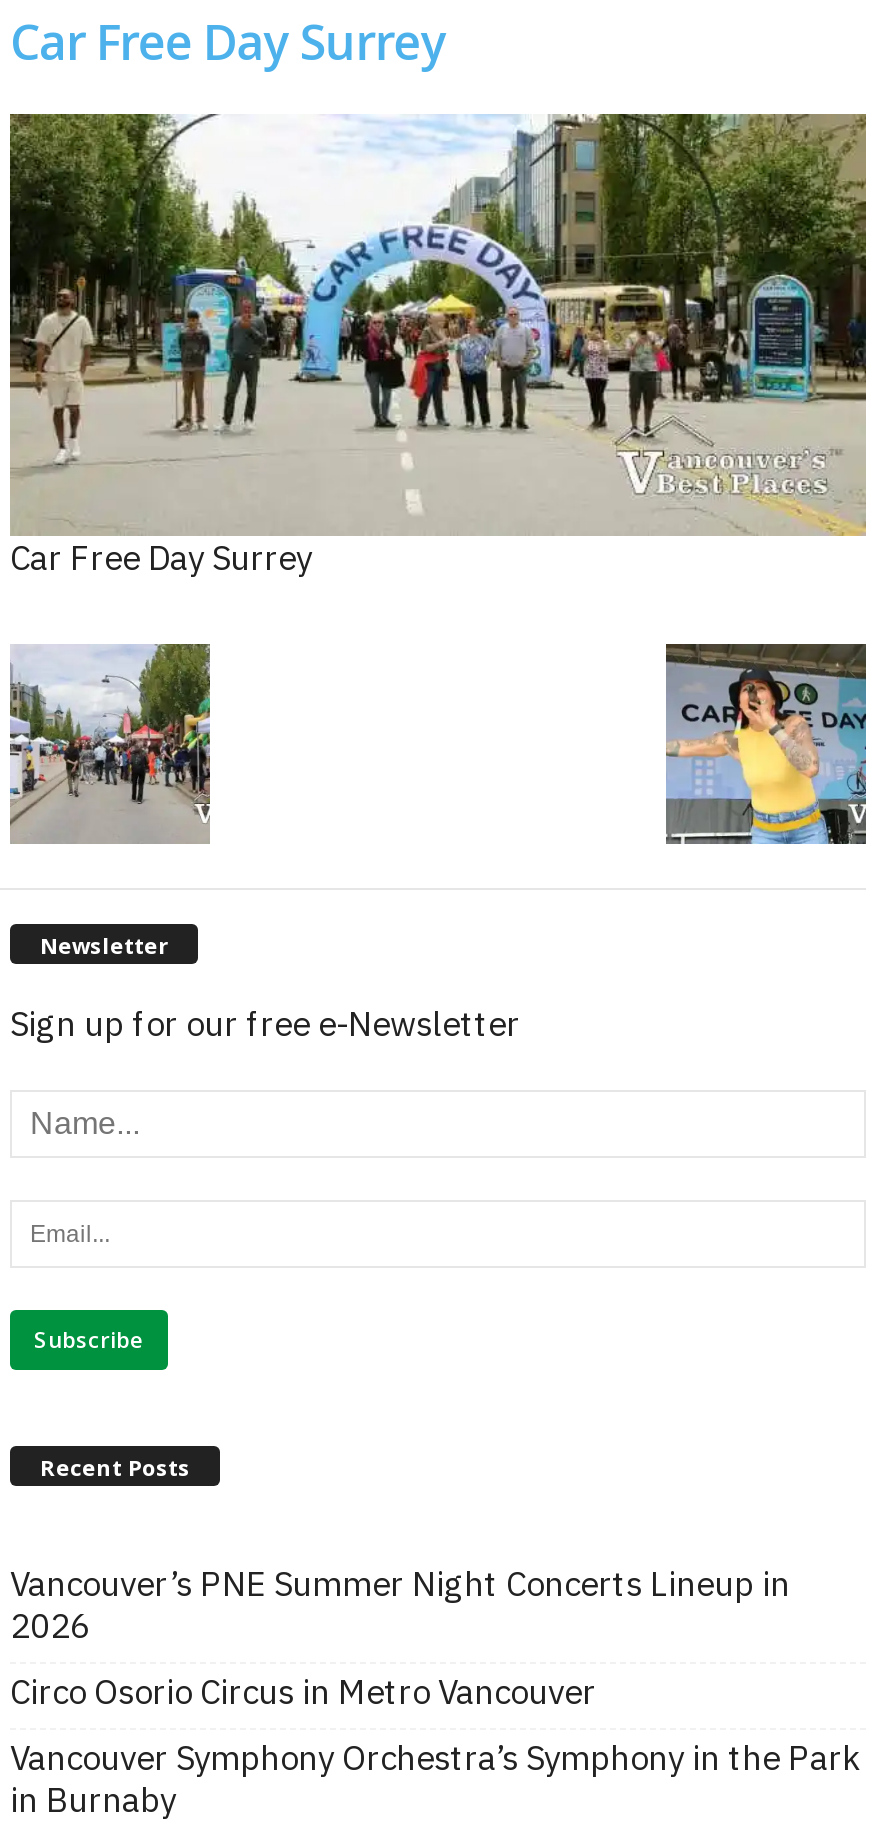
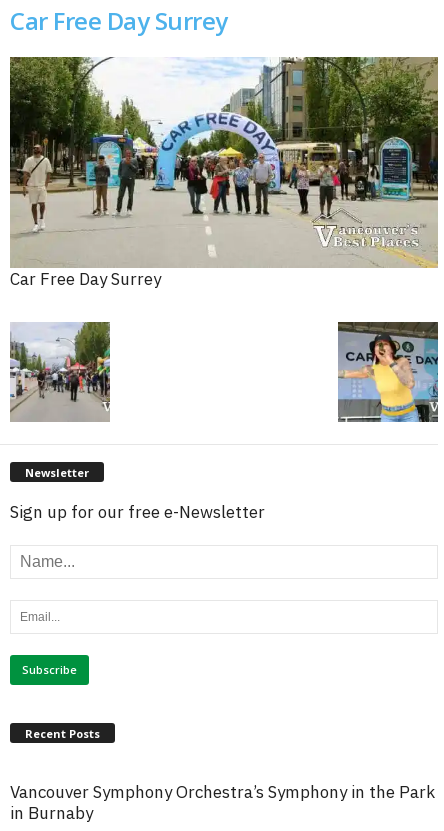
[10,1561,790,1713] Vancouver’s PNE Summer Night Concerts Lineup in | 2026 | Circo Osorio Circus in Metro Vancouver -> none

